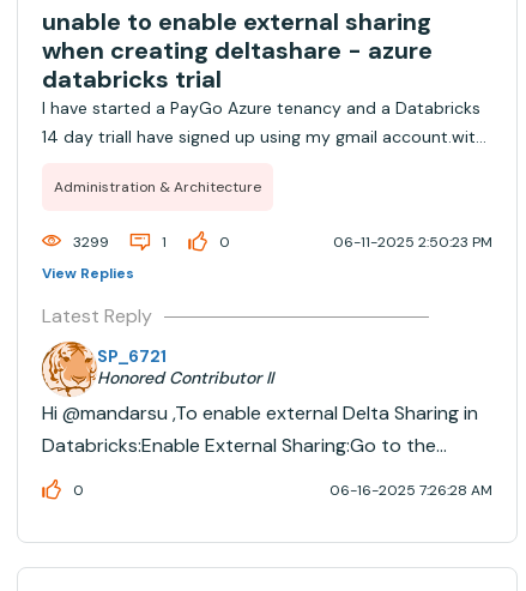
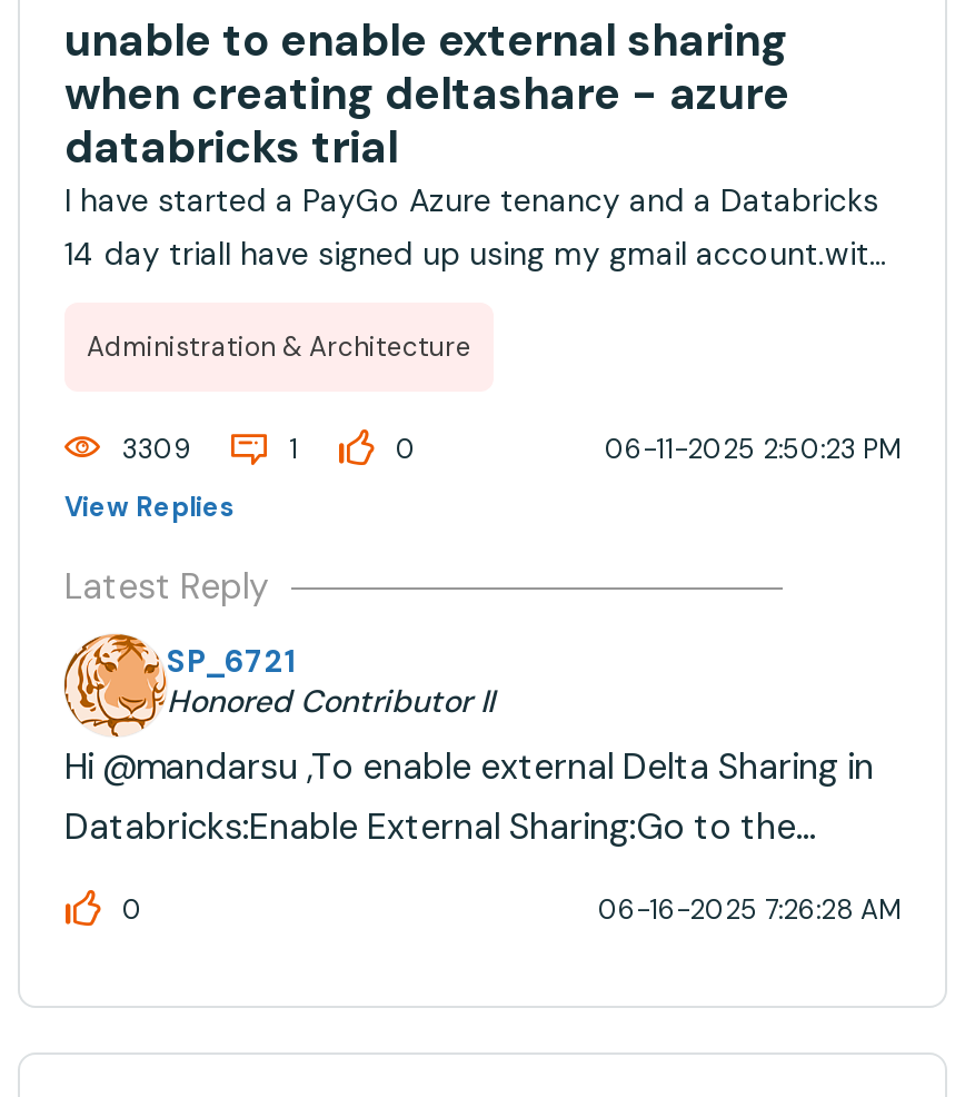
[73,232,109,251] 3299 -> [122,431,191,466] 3309

